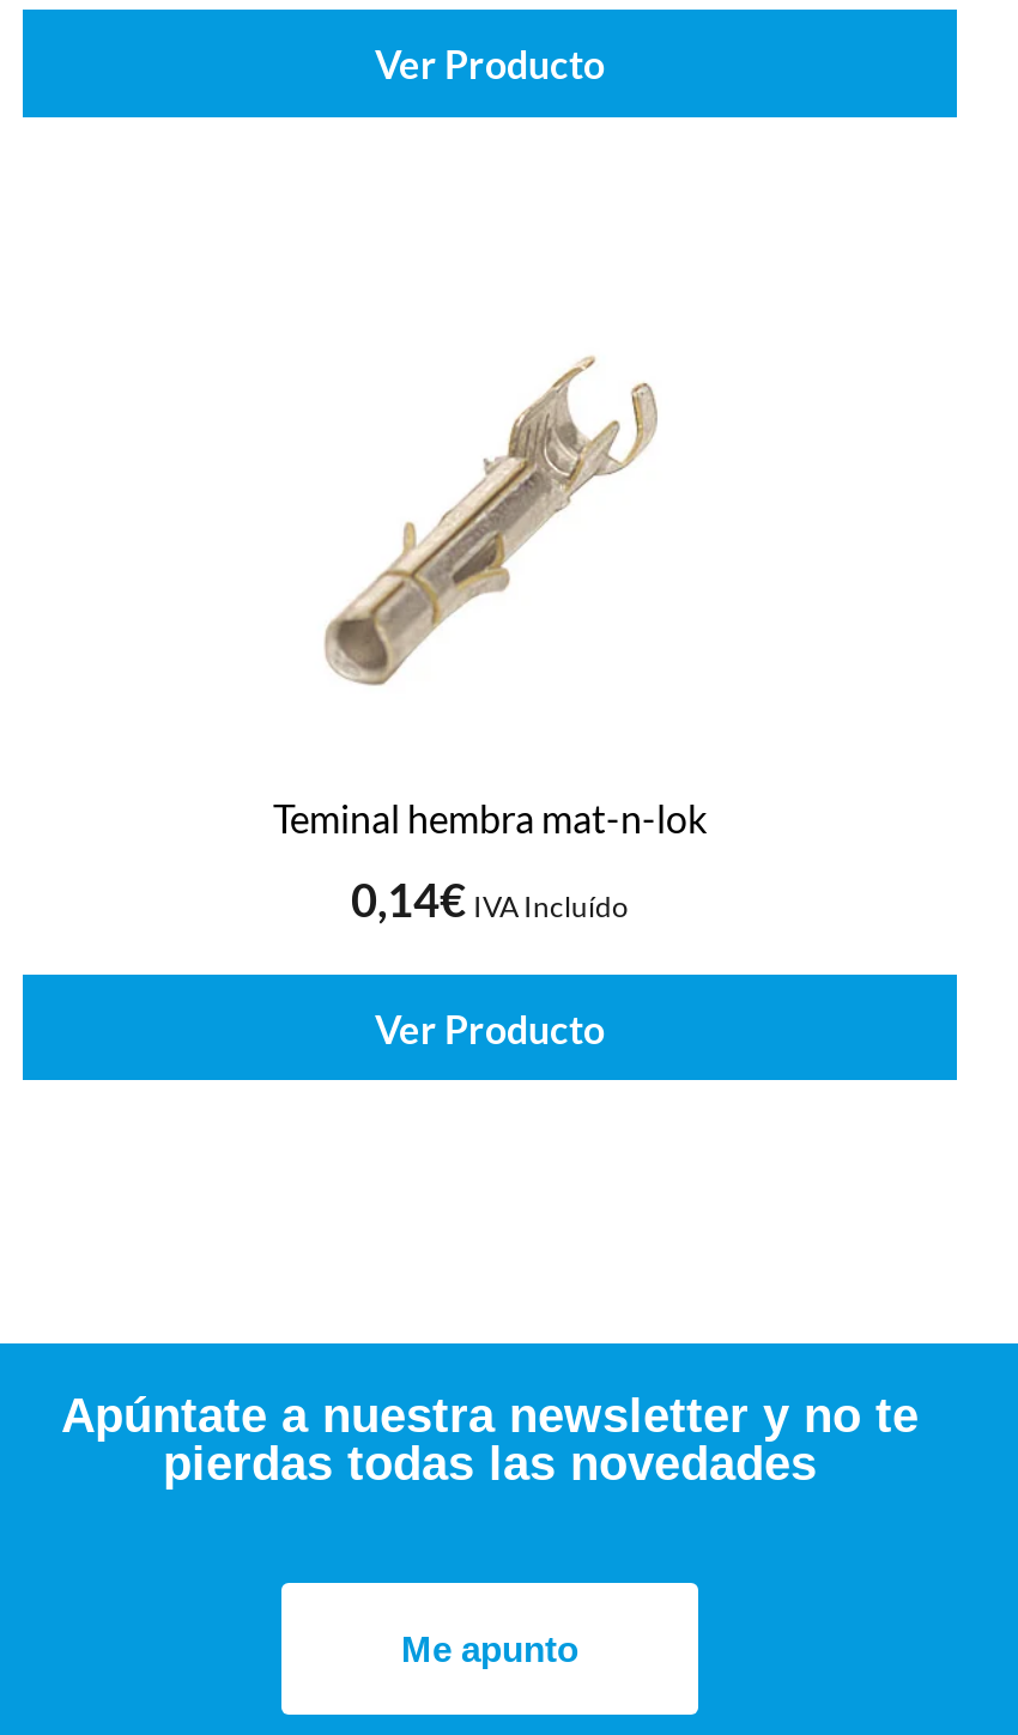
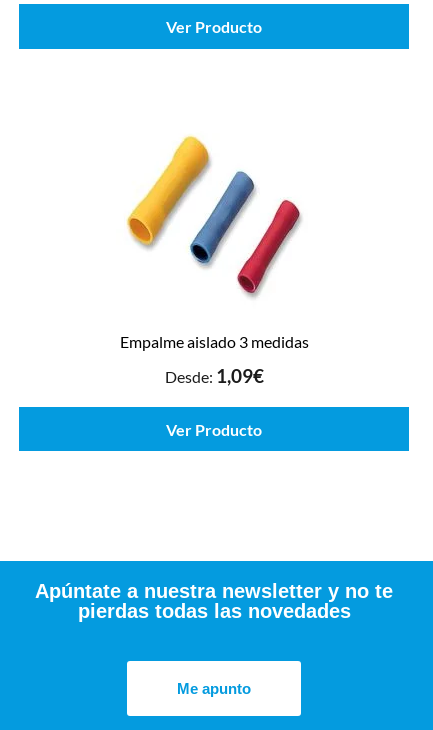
[273,326,707,841] [image] | Teminal hembra mat-n-lok -> [119,135,308,351] [image] | Empalme aislado 3 medidas
[351,871,629,926] 0,14€ IVA Incluído -> [164,364,263,387] Desde: 1,09€

